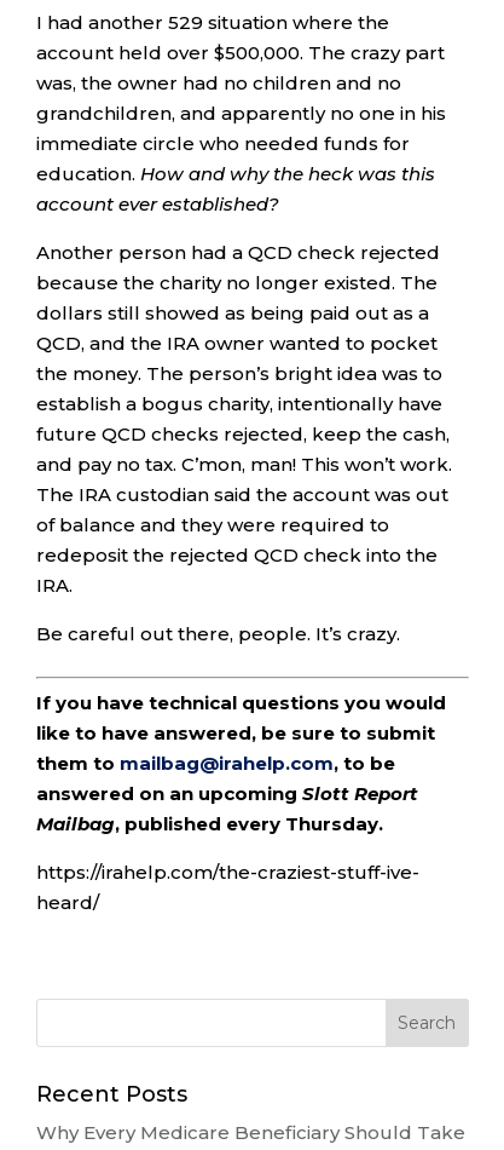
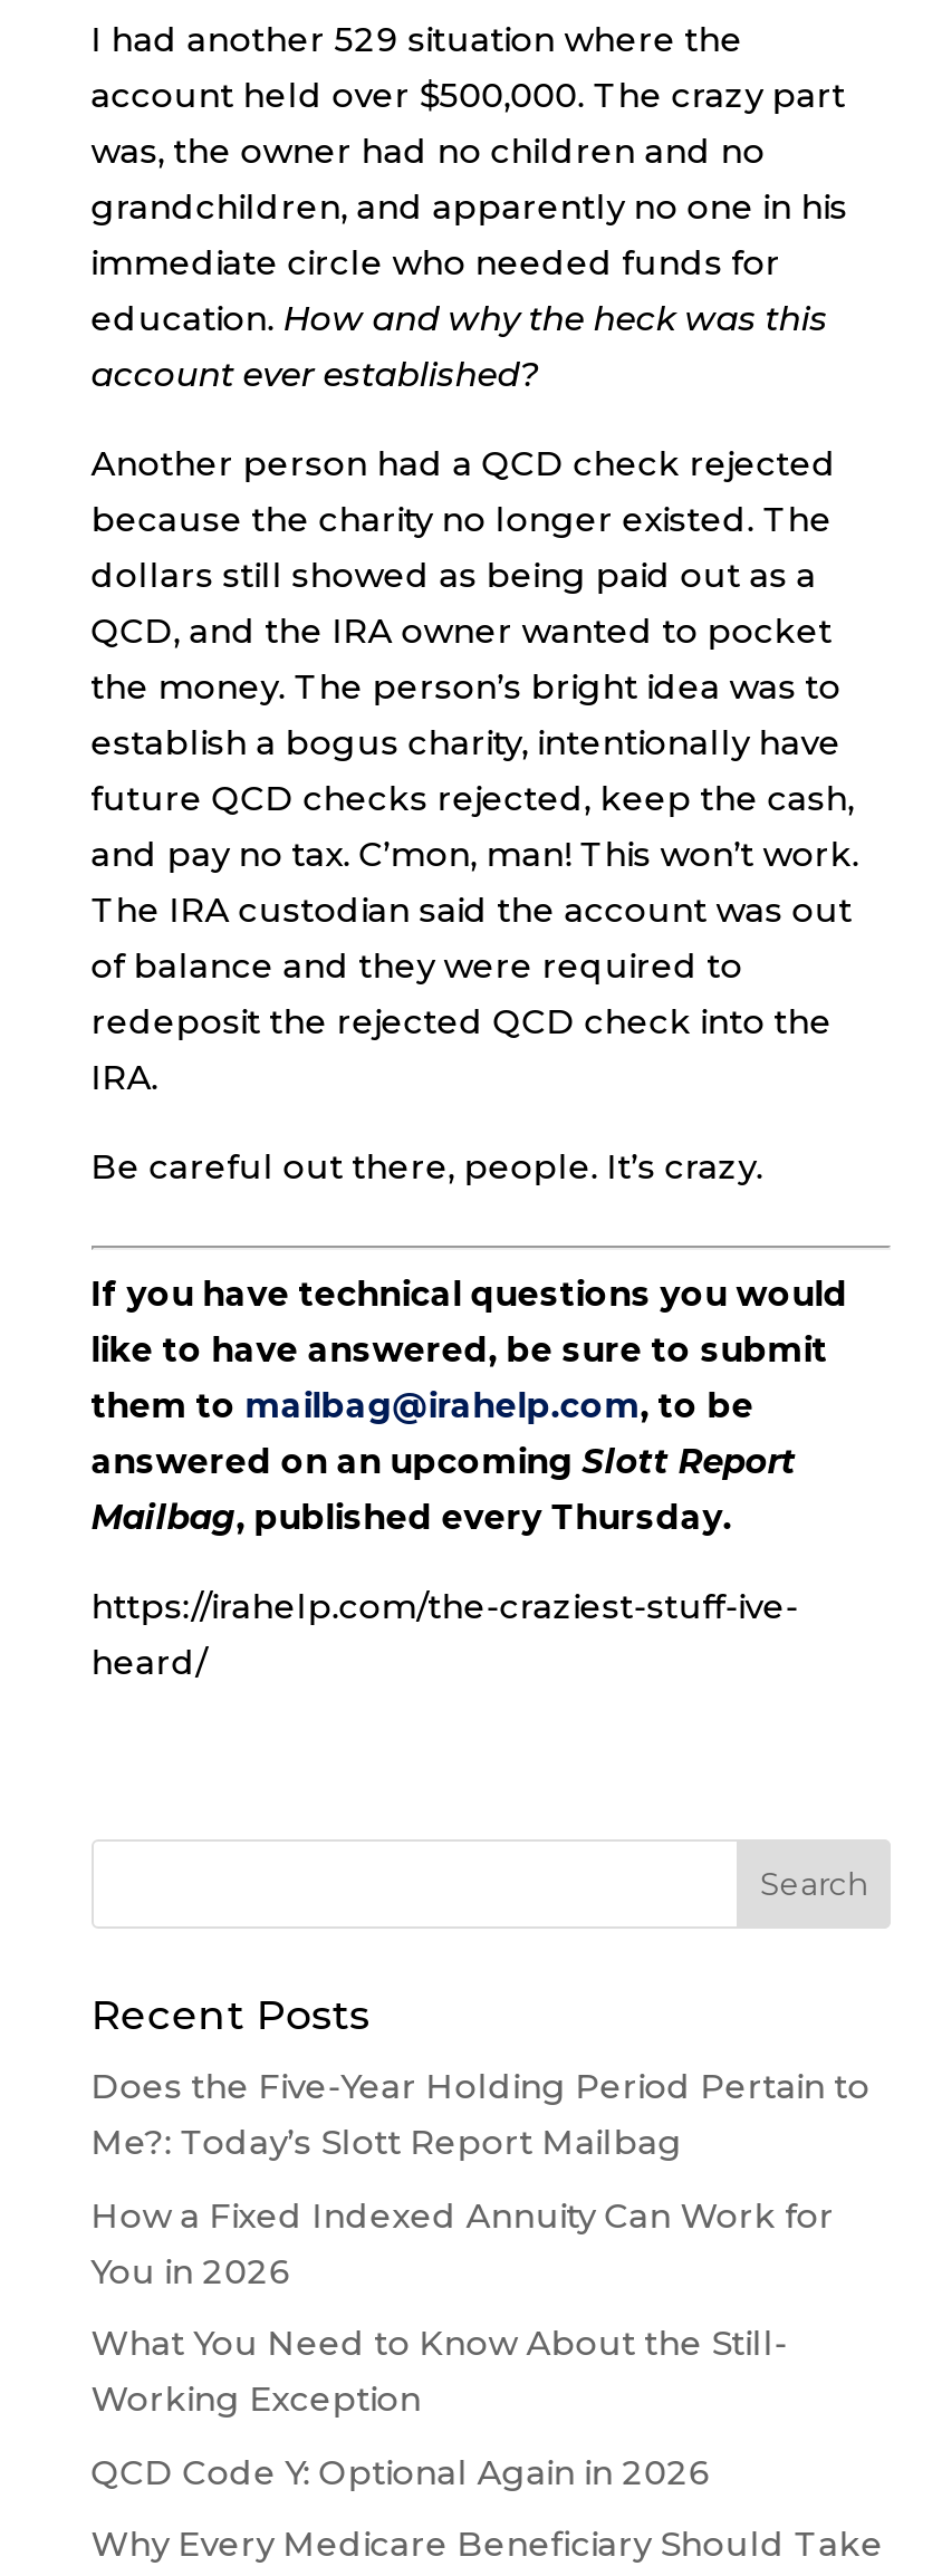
none -> [91,2066,870,2493] Does the Five-Year Holding Period Pertain to | Me?: Today’s Slott Report Mailbag | How a Fixed Indexed Annuity Can Work for | You in 2026 | What You Need to Know About the Still- | Working Exception | QCD Code Y: Optional Again in 2026

